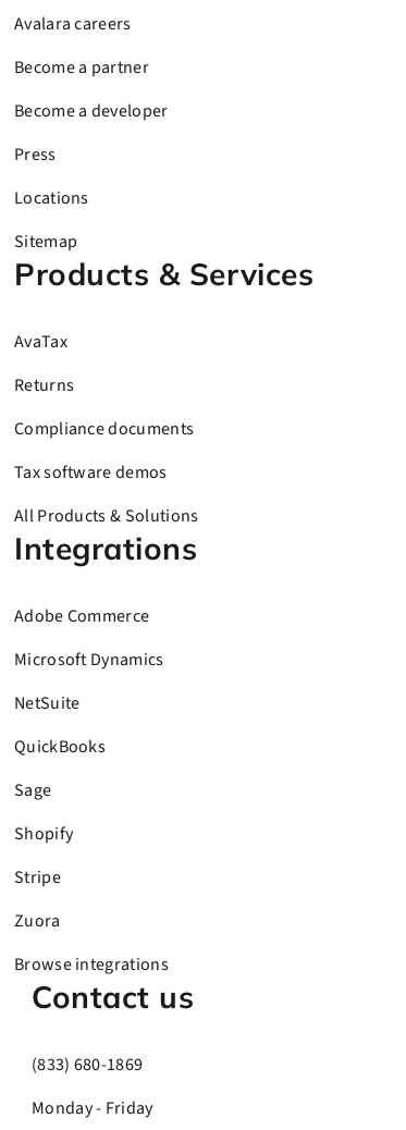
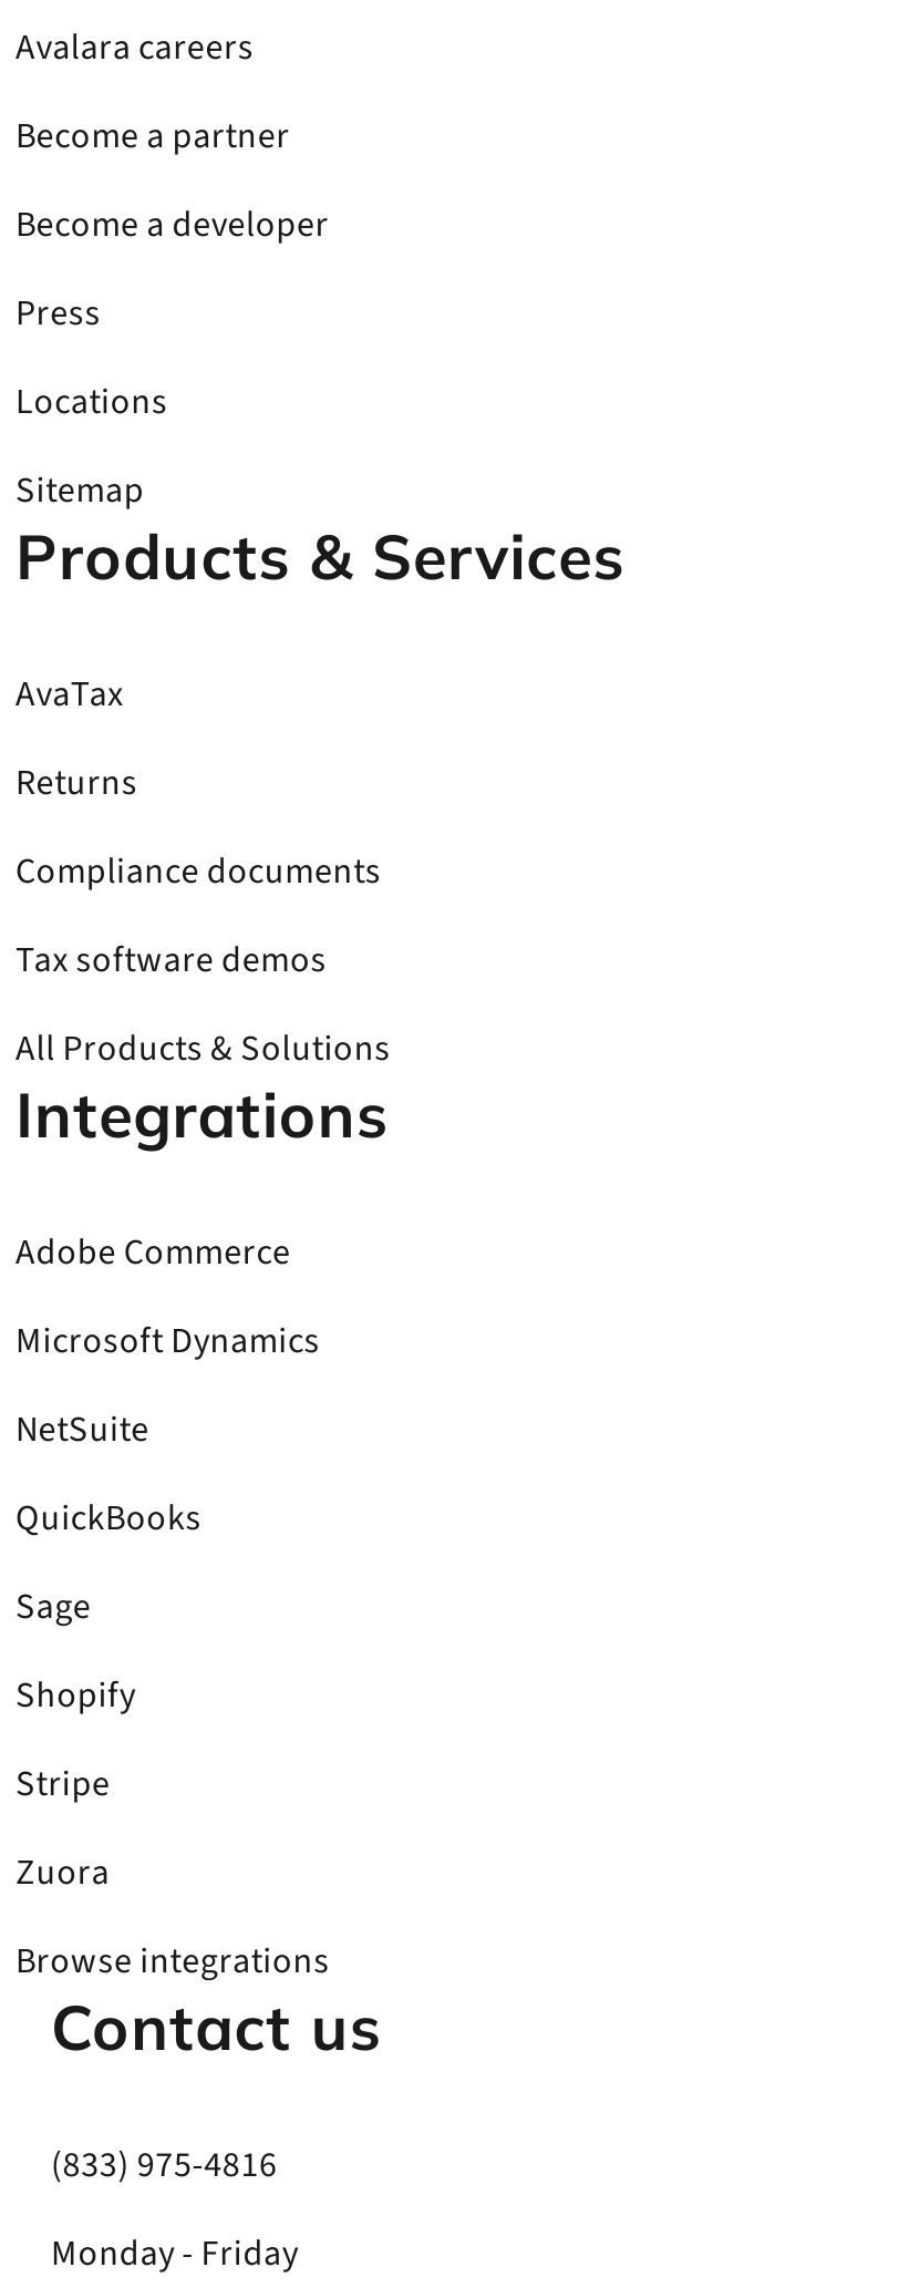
[32,1053,143,1077] (833) 680-1869 -> [51,2141,277,2189] (833) 975-4816

